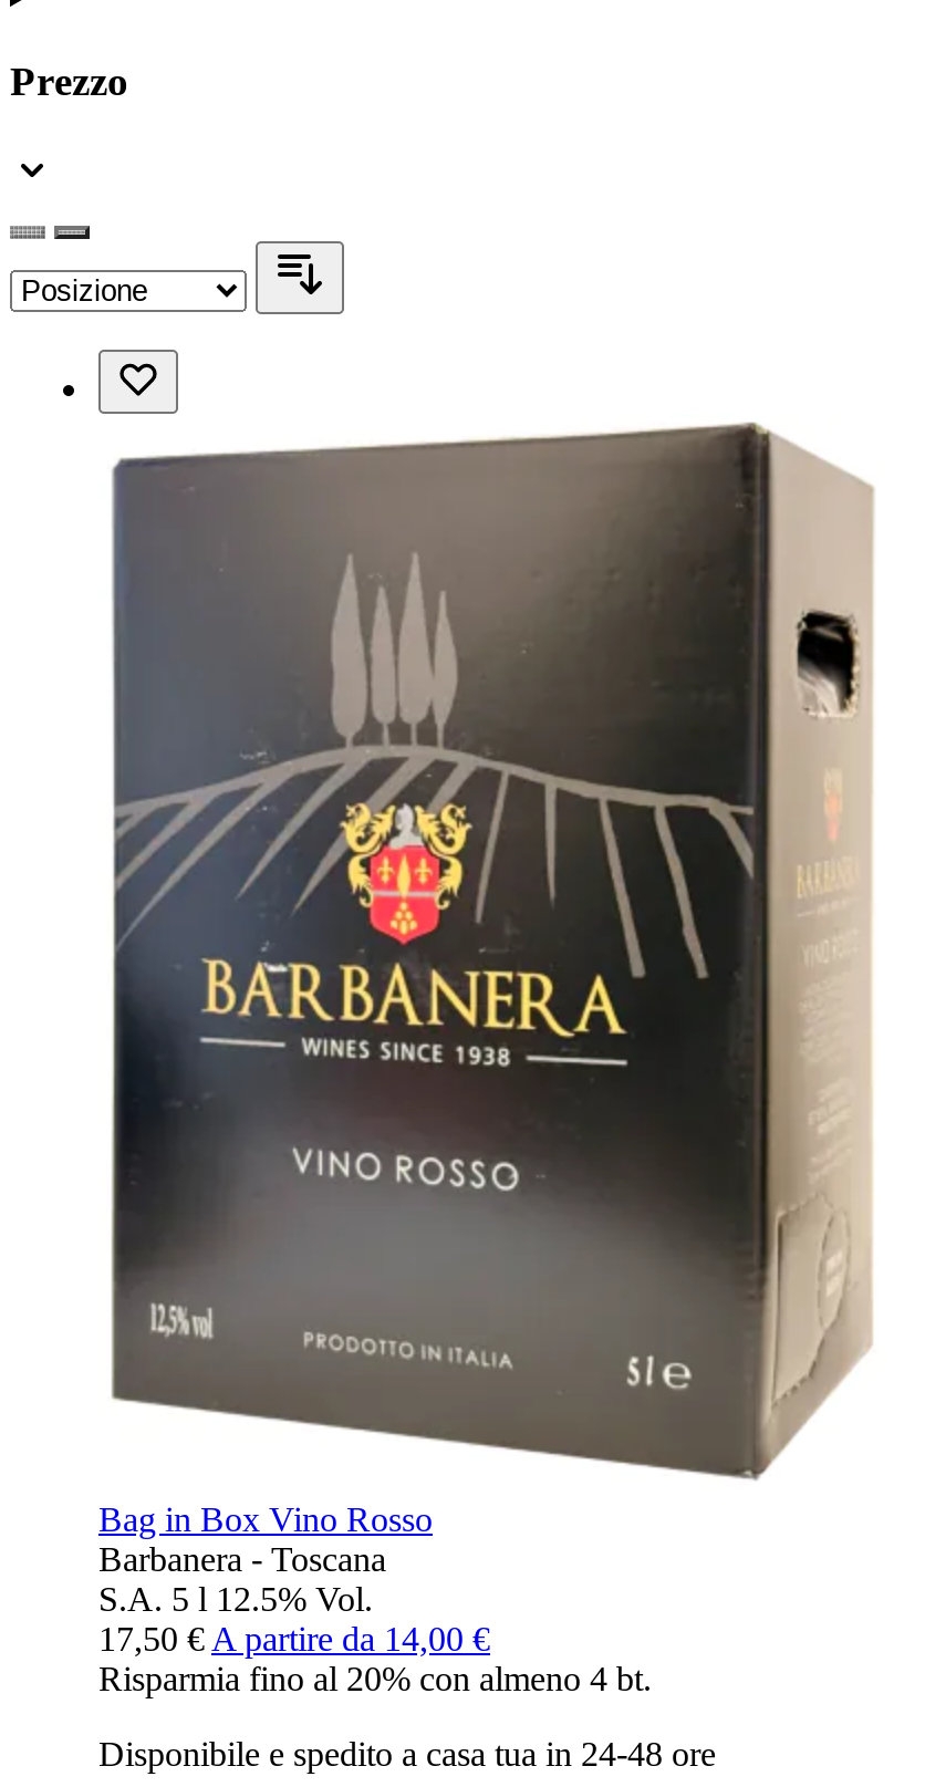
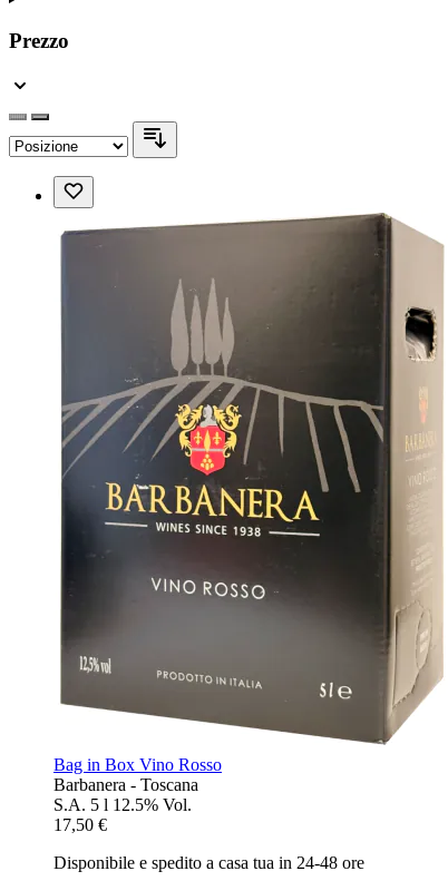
[98,1619,652,1696] 17,50 € A partire da 14,00 € | Risparmia fino al 20% con almeno 4 bt. -> [53,815,107,834] 17,50 €

